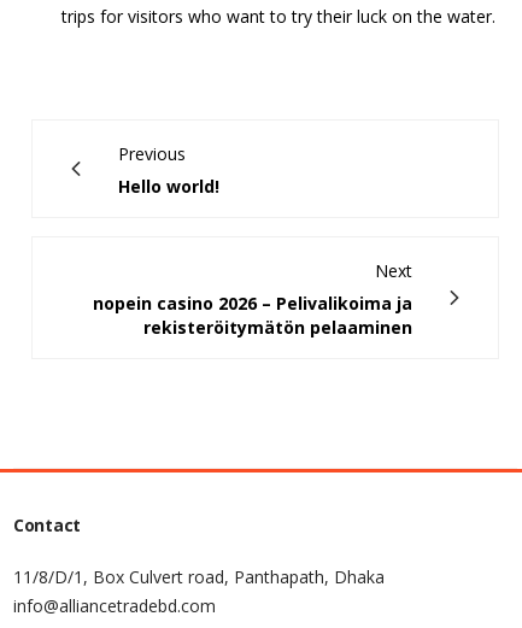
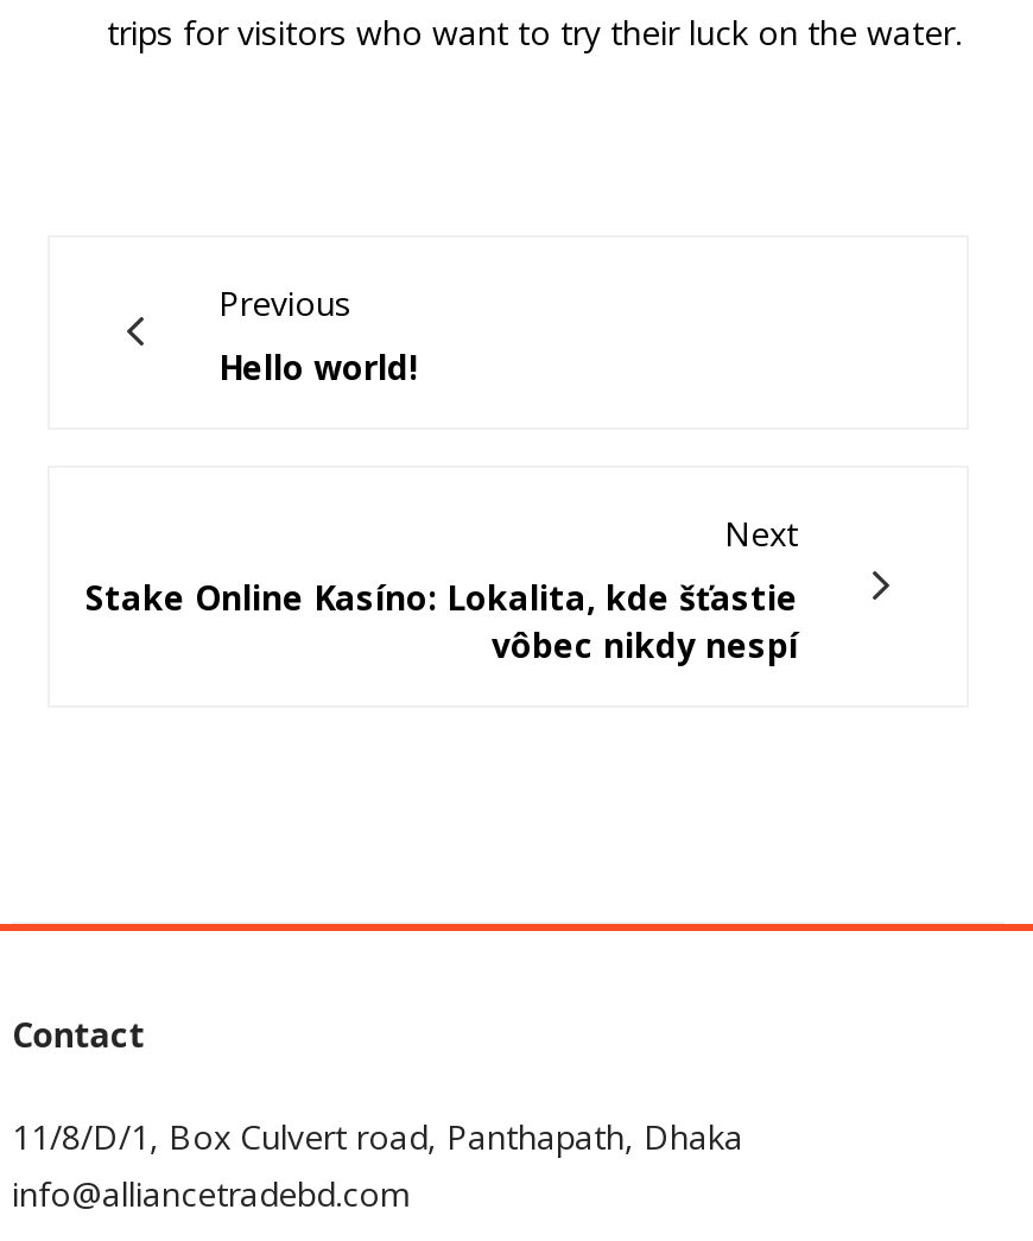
[93,291,412,338] nopein casino 2026 – Pelivalikoima ja | rekisteröitymätön pelaaminen -> [85,574,798,666] Stake Online Kasíno: Lokalita, kde šťastie | vôbec nikdy nespí

